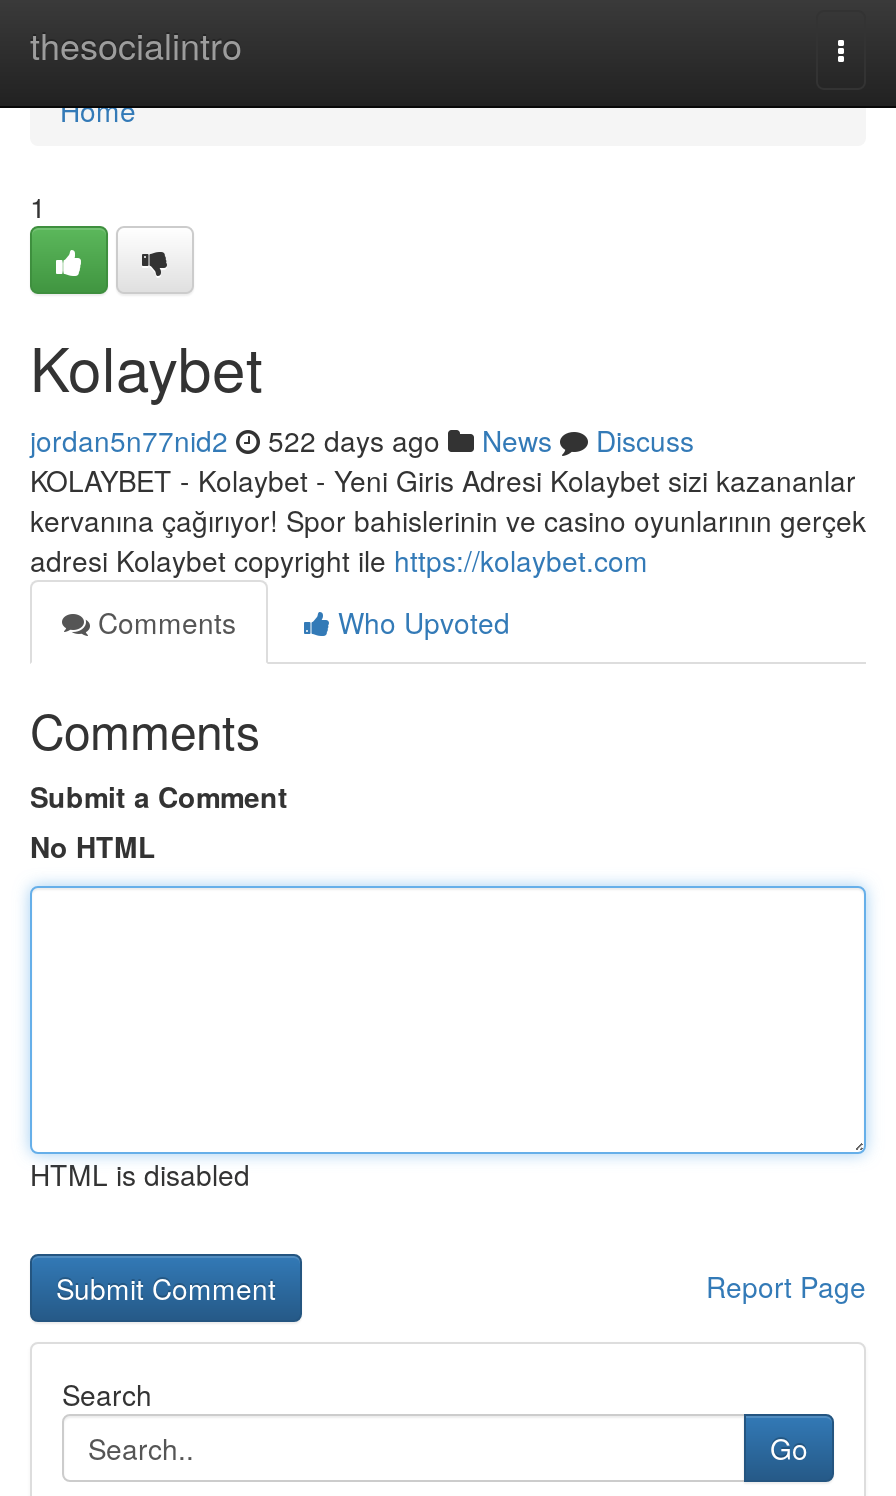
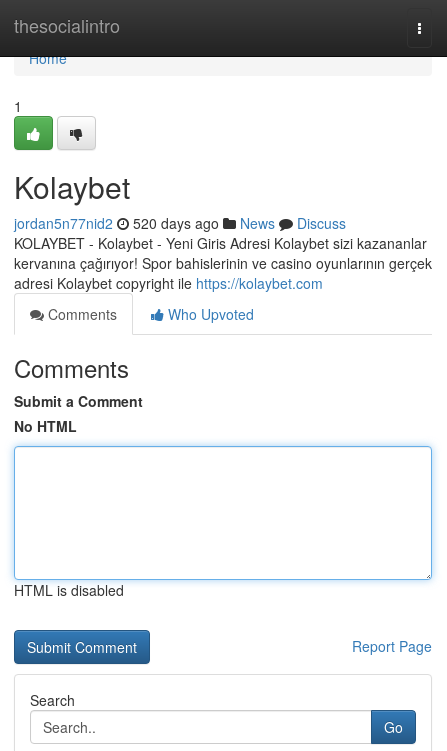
[30,420,694,460] jordan5n77nid2 522 days ago News Discuss -> [14,213,346,233] jordan5n77nid2 520 days ago News Discuss

